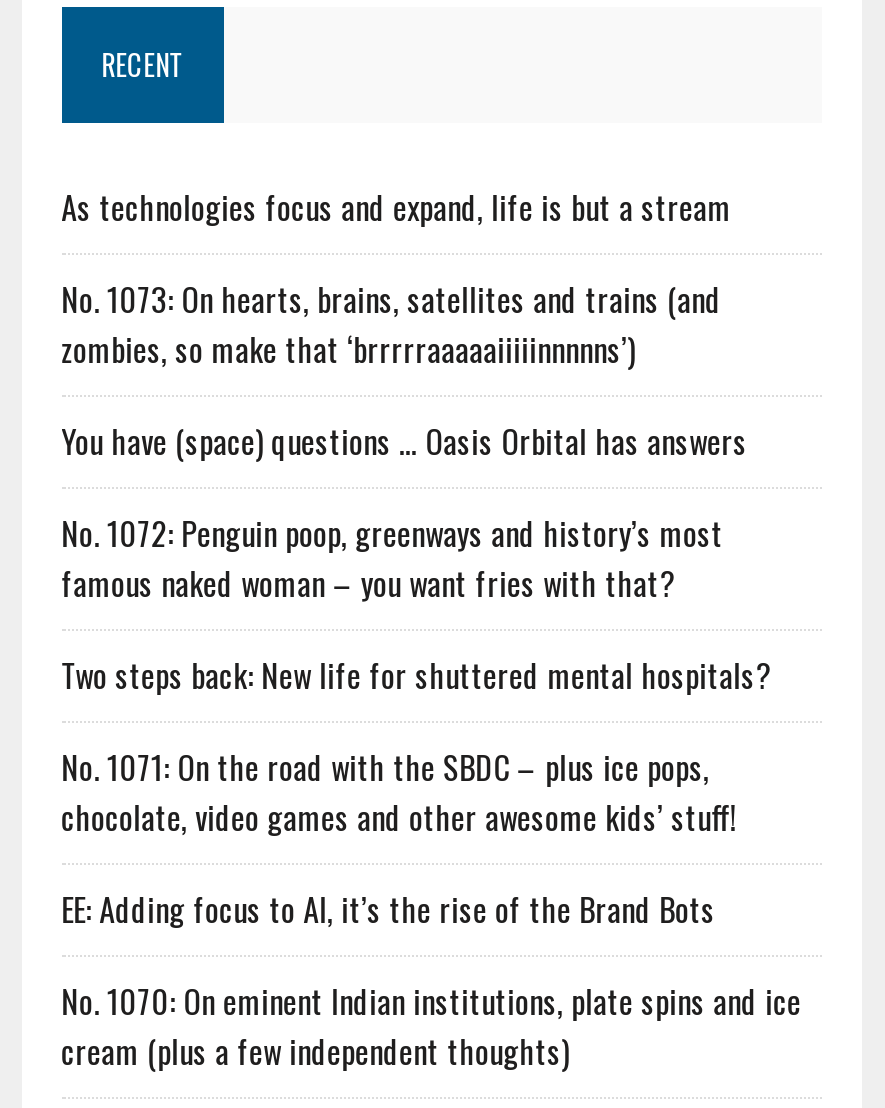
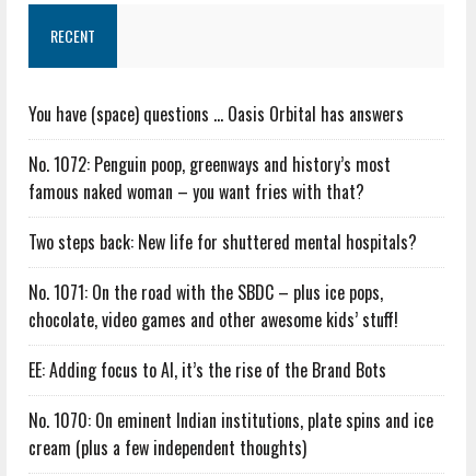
[61,183,731,373] As technologies focus and expand, life is but a stream | No. 1073: On hearts, brains, satellites and trains (and | zombies, so make that ‘brrrrraaaaaiiiiinnnnns’) -> none

